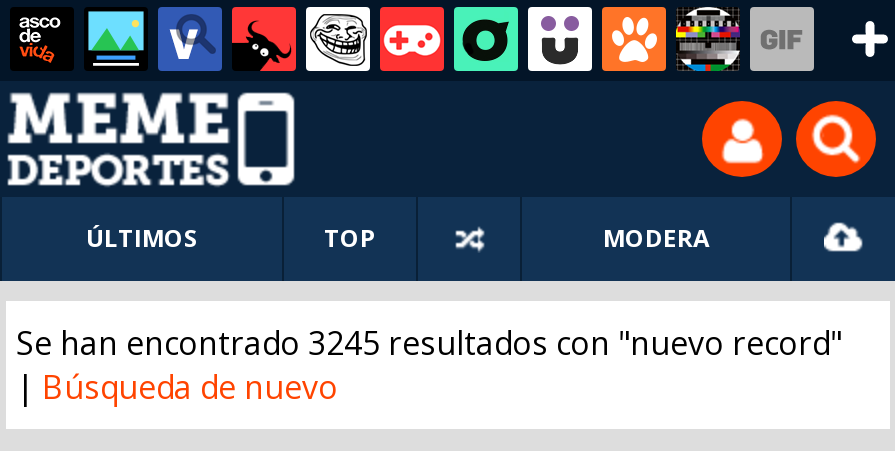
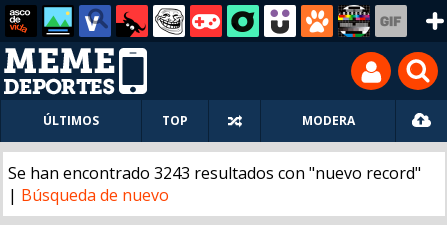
[16,321,842,365] Se han encontrado 3245 resultados con "nuevo record" -> [8,162,421,184] Se han encontrado 3243 resultados con "nuevo record"

